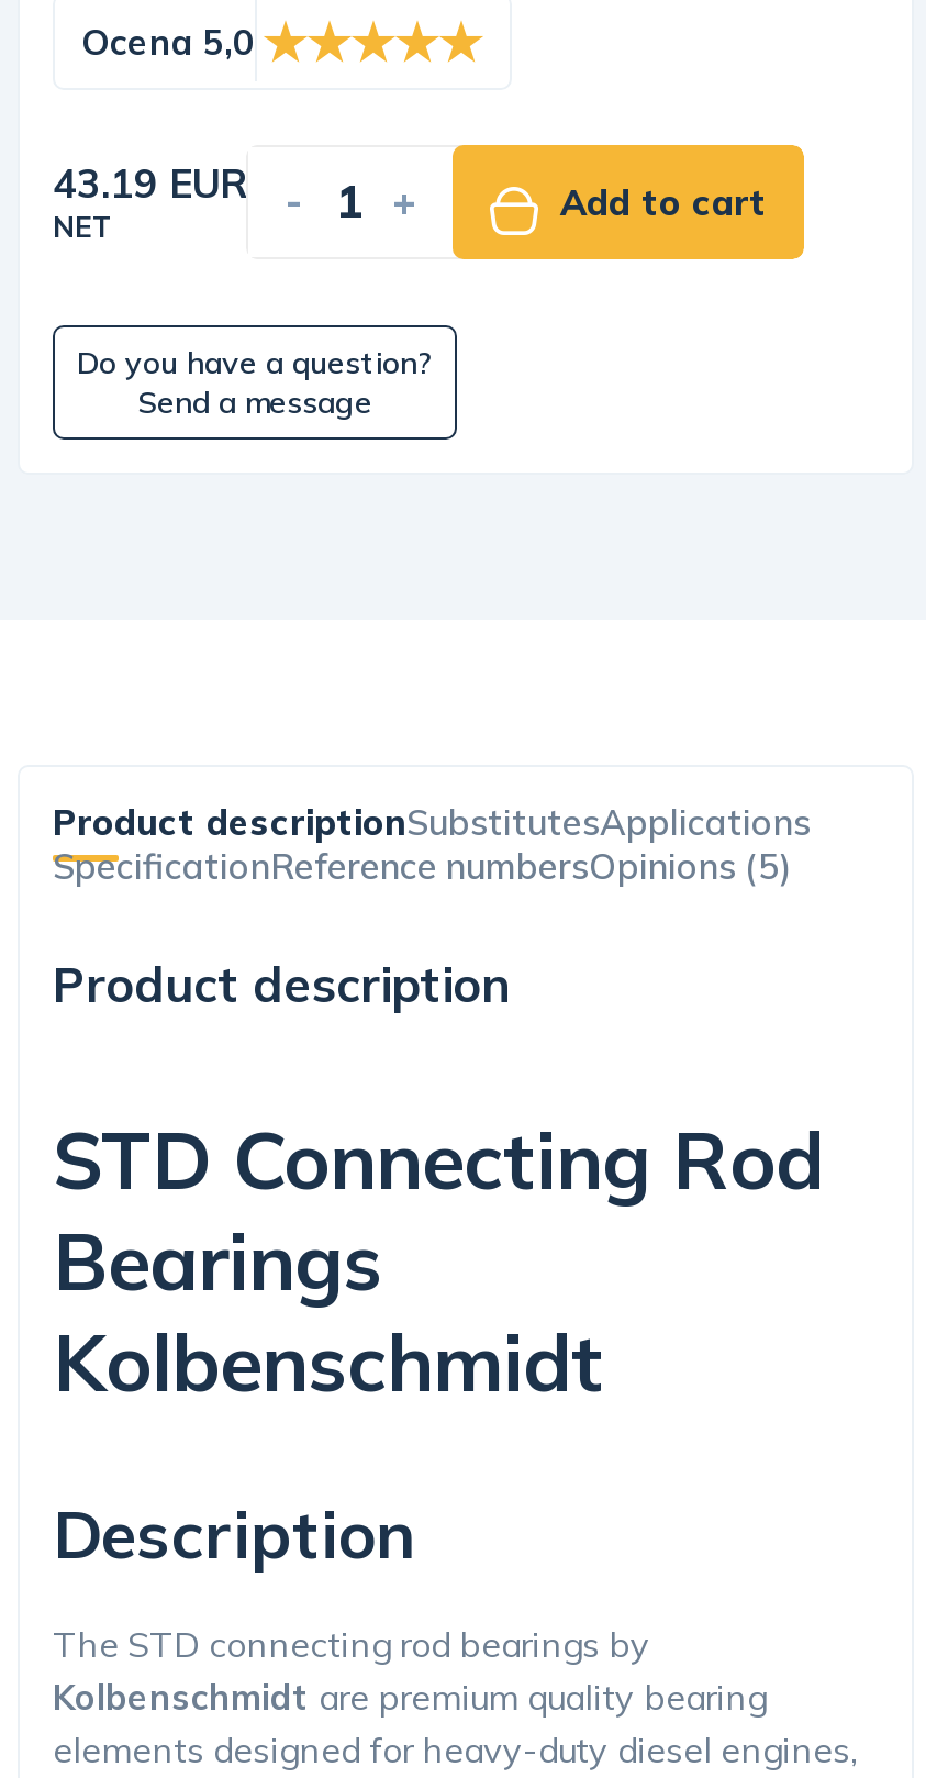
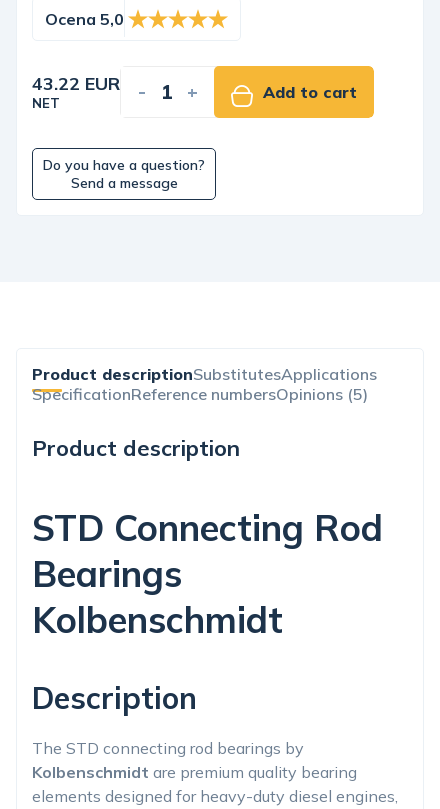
[53,159,246,209] 43.19 EUR -> [32,72,120,95] 43.22 EUR

